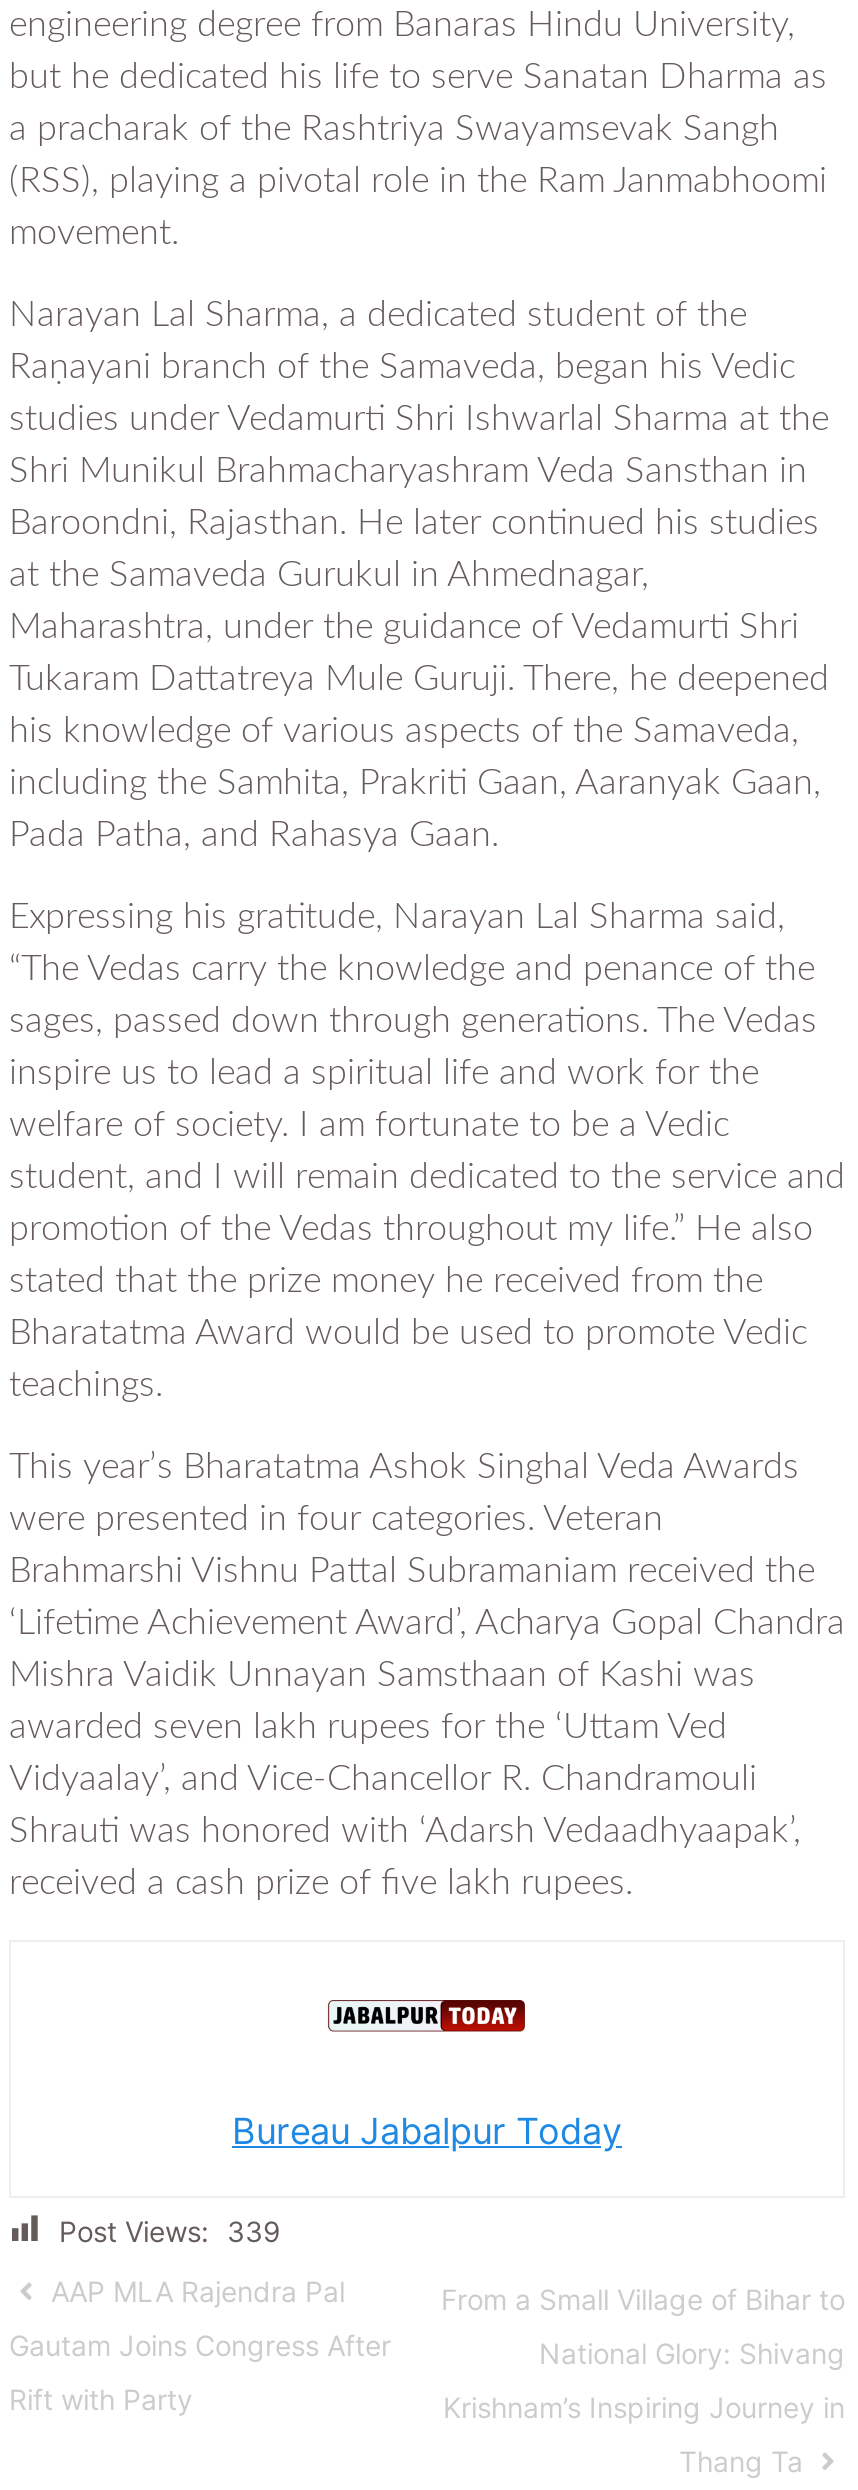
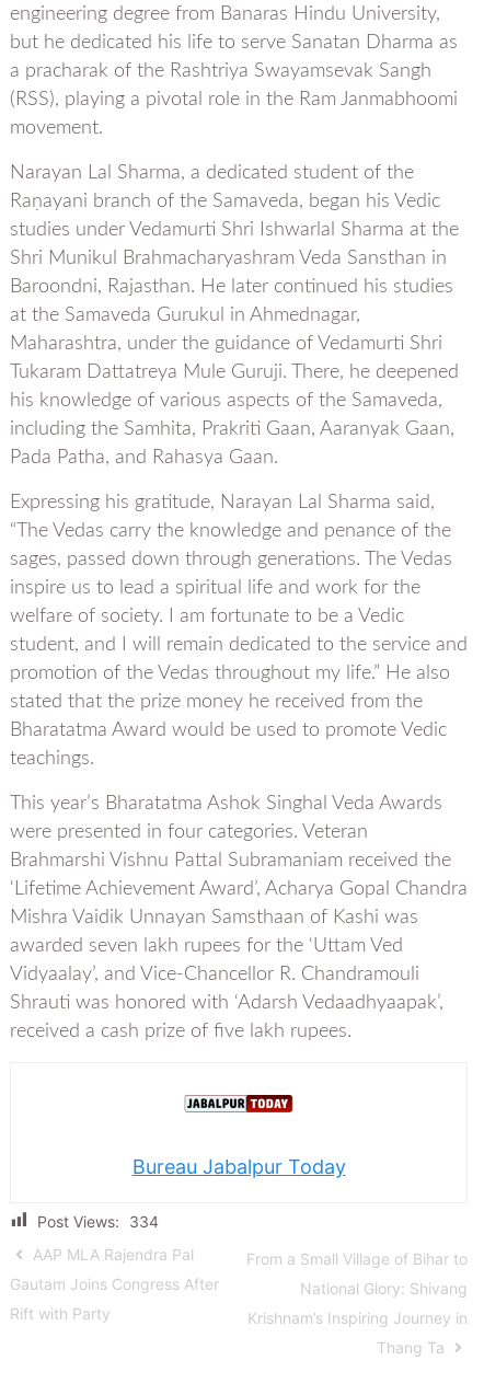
[59,2215,281,2249] Post Views: 339 -> [37,1212,159,1231] Post Views: 334

